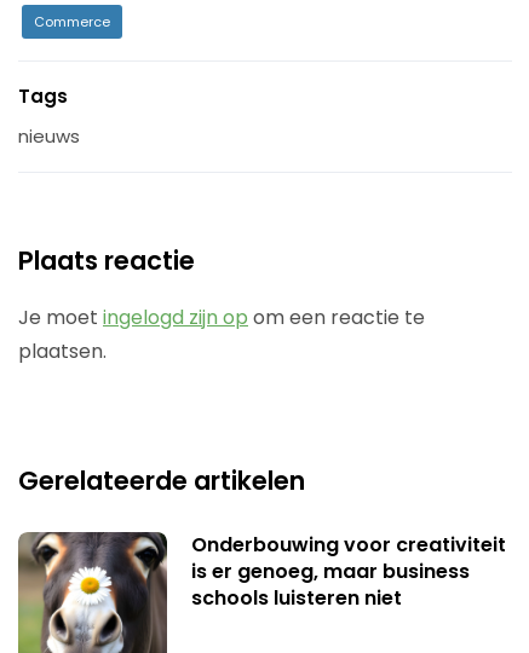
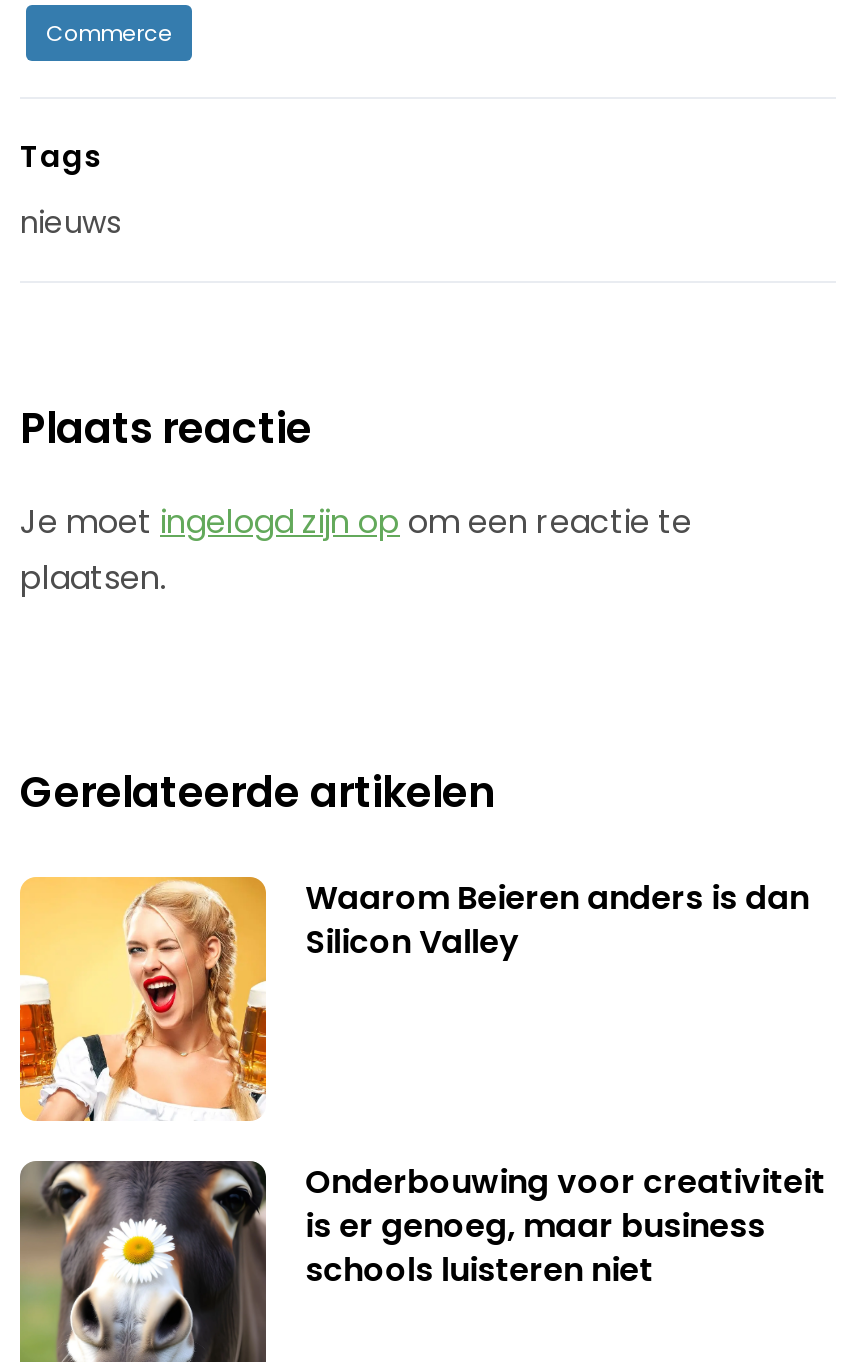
none -> [18,874,809,1123] [image] | Waarom Beieren anders is dan | Silicon Valley

